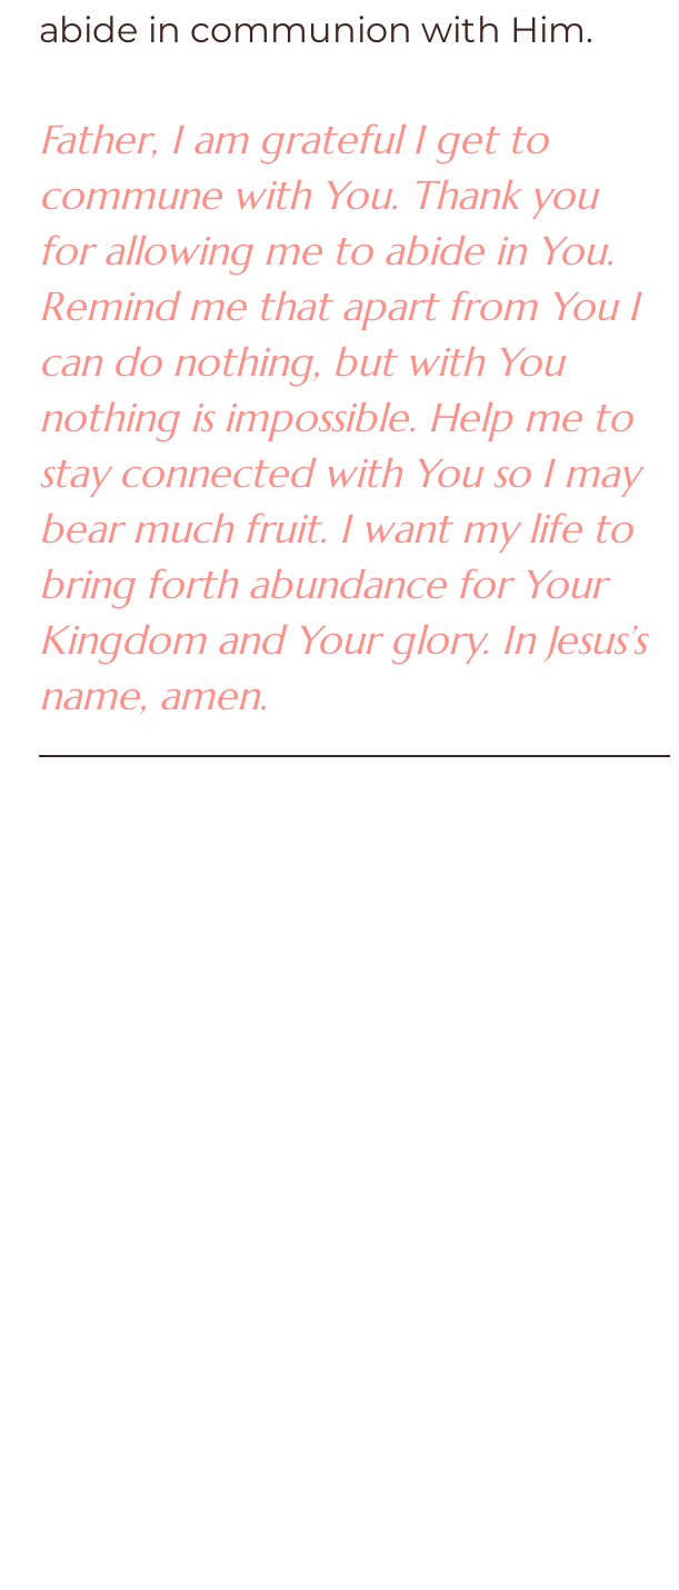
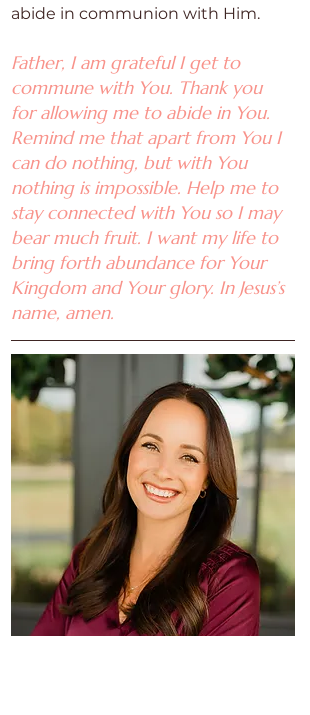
none -> [10,353,296,637] [image]

